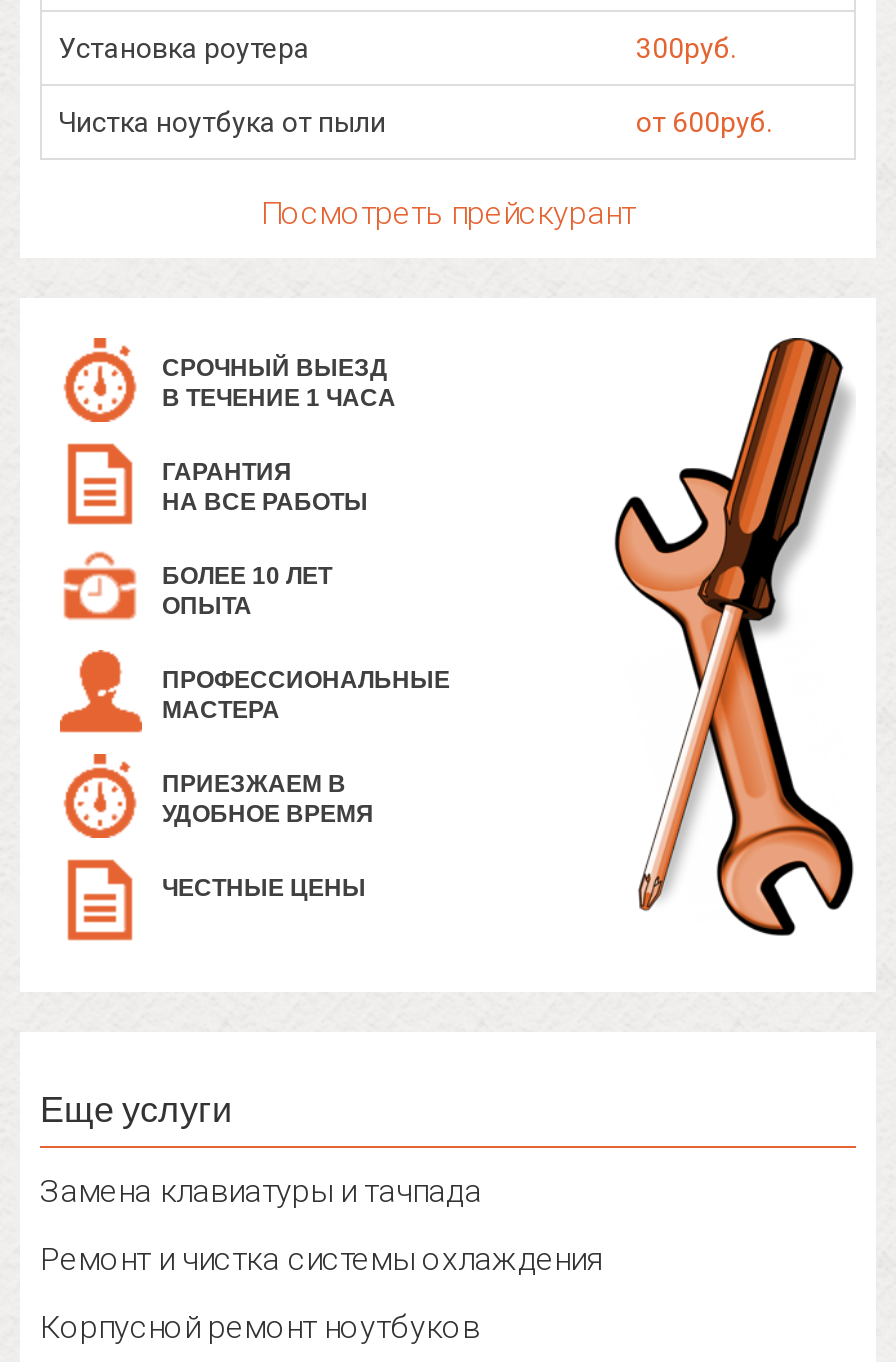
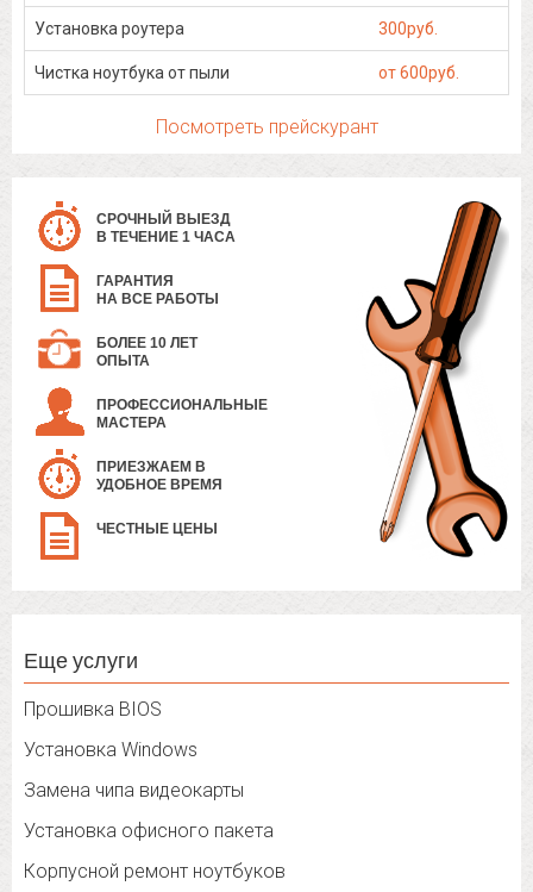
[40,1172,602,1278] Замена клавиатуры и тачпада | Ремонт и чистка системы охлаждения -> [24,698,274,842] Прошивка BIOS | Установка Windows | Замена чипа видеокарты | Установка офисного пакета

